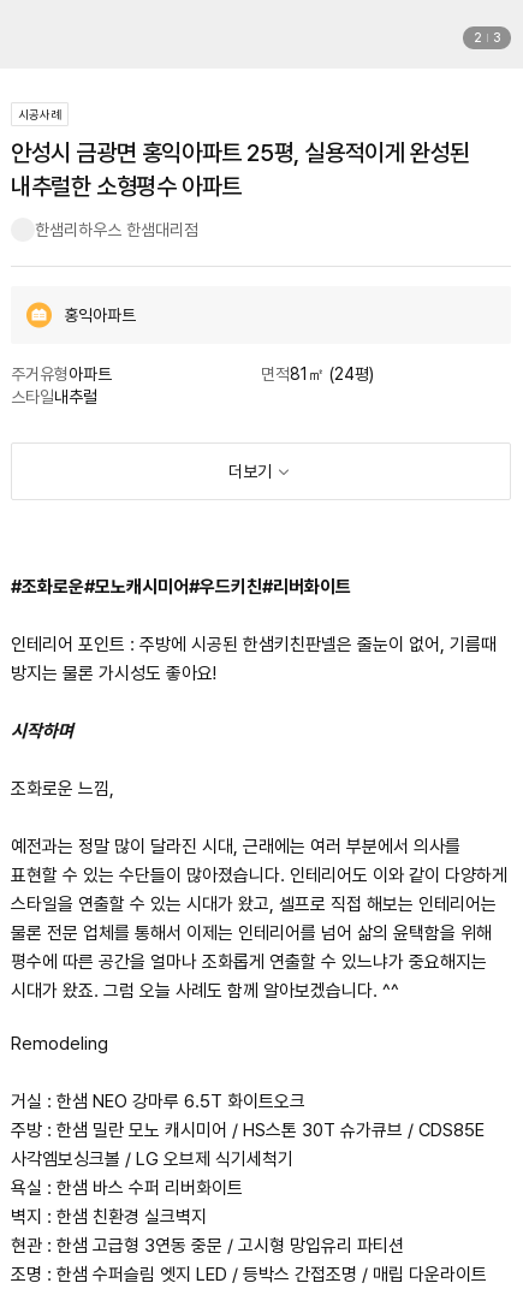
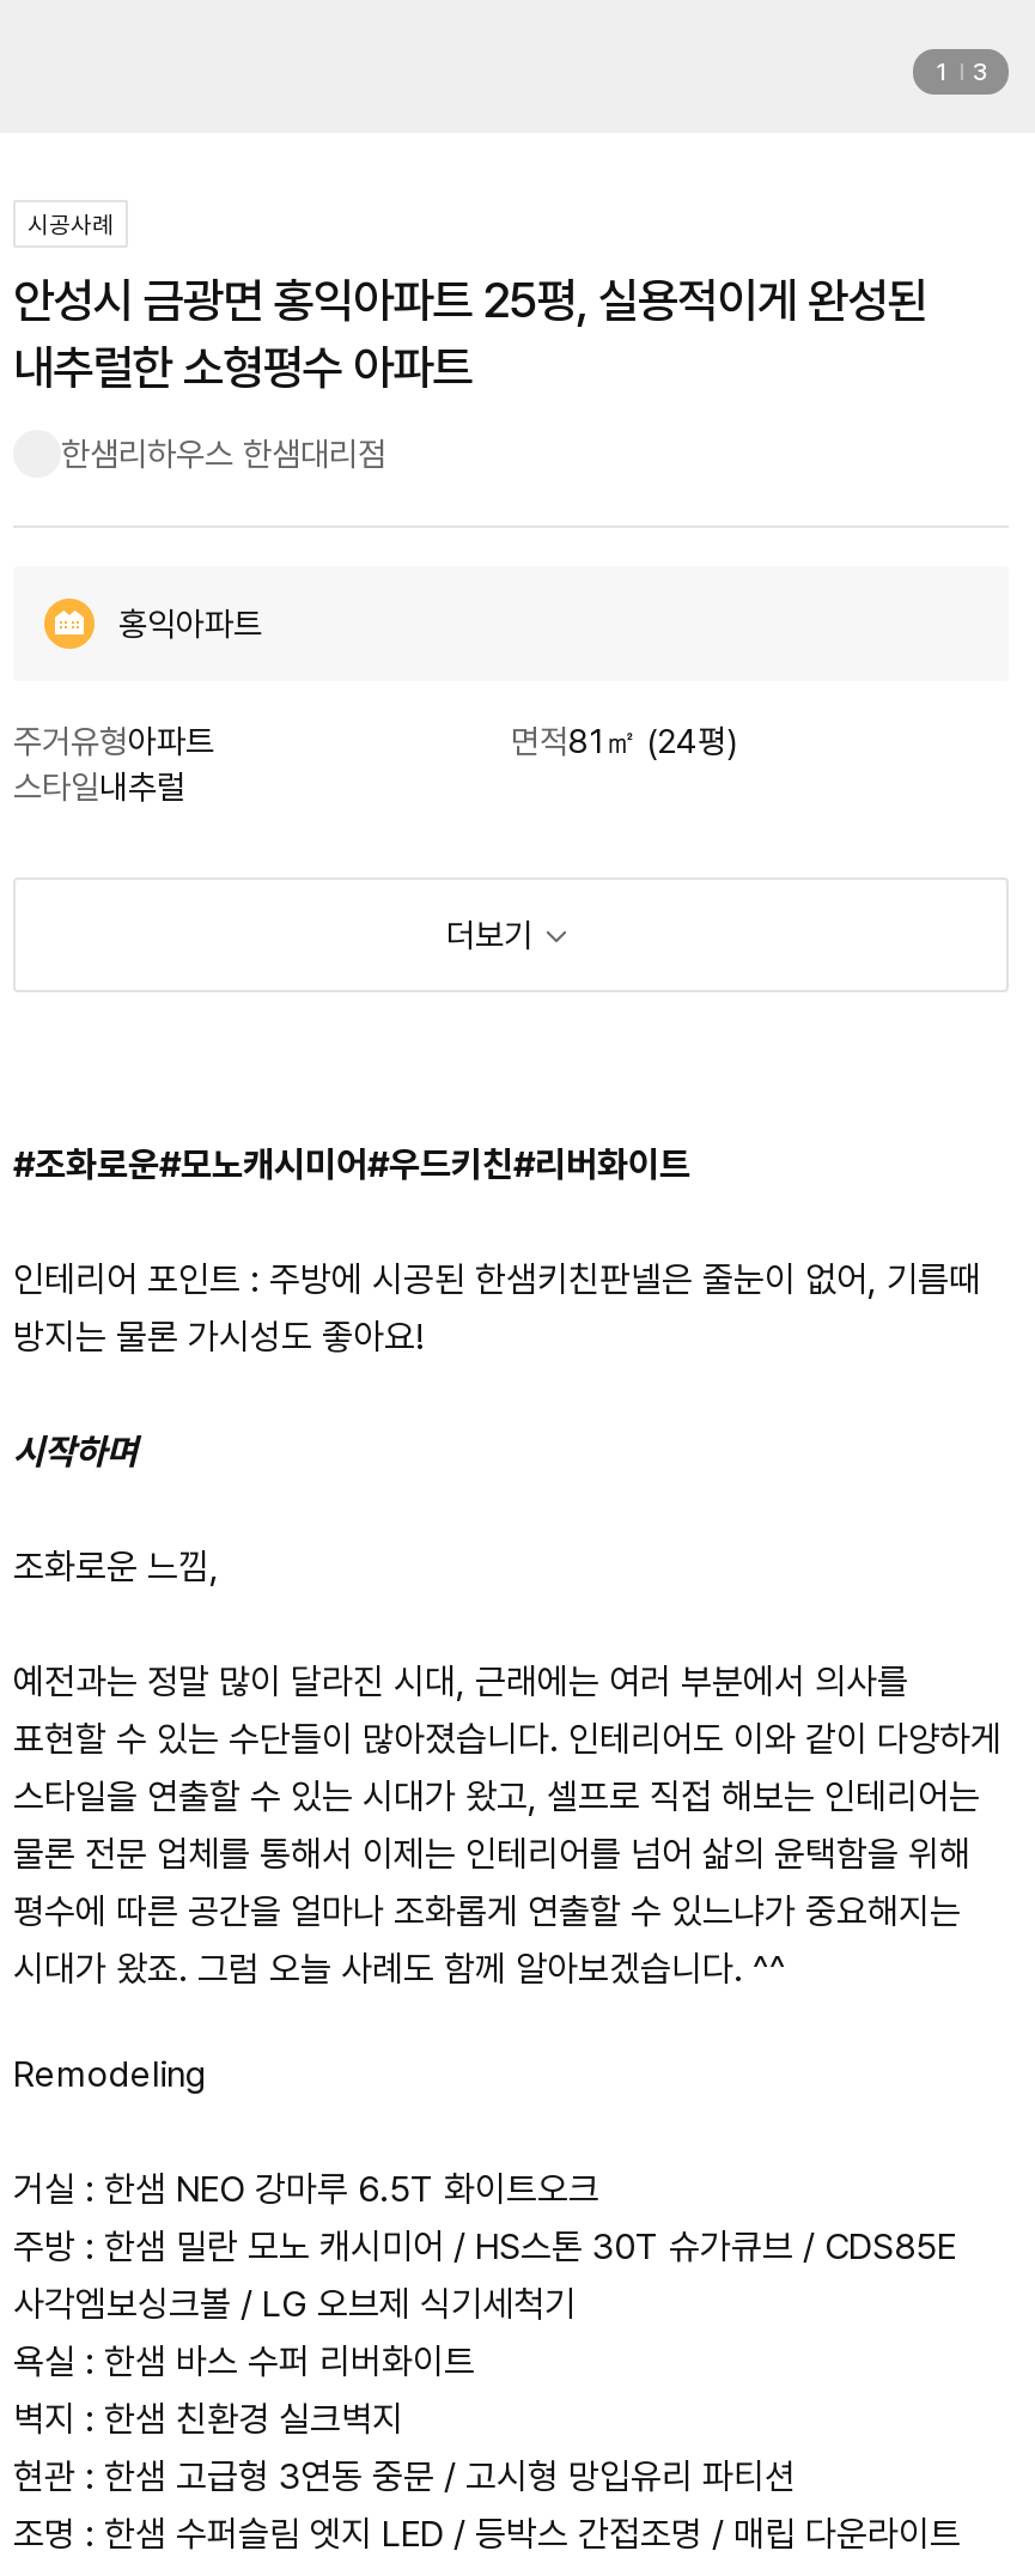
[473,29,500,44] 2 3 -> [937,55,987,84] 1 3

